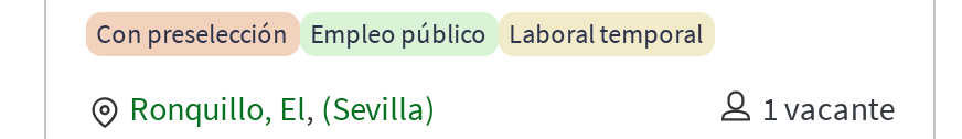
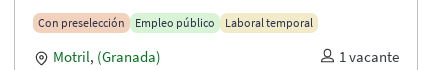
[129,88,436,130] Ronquillo, El, (Sevilla) -> [53,47,161,66] Motril, (Granada)

